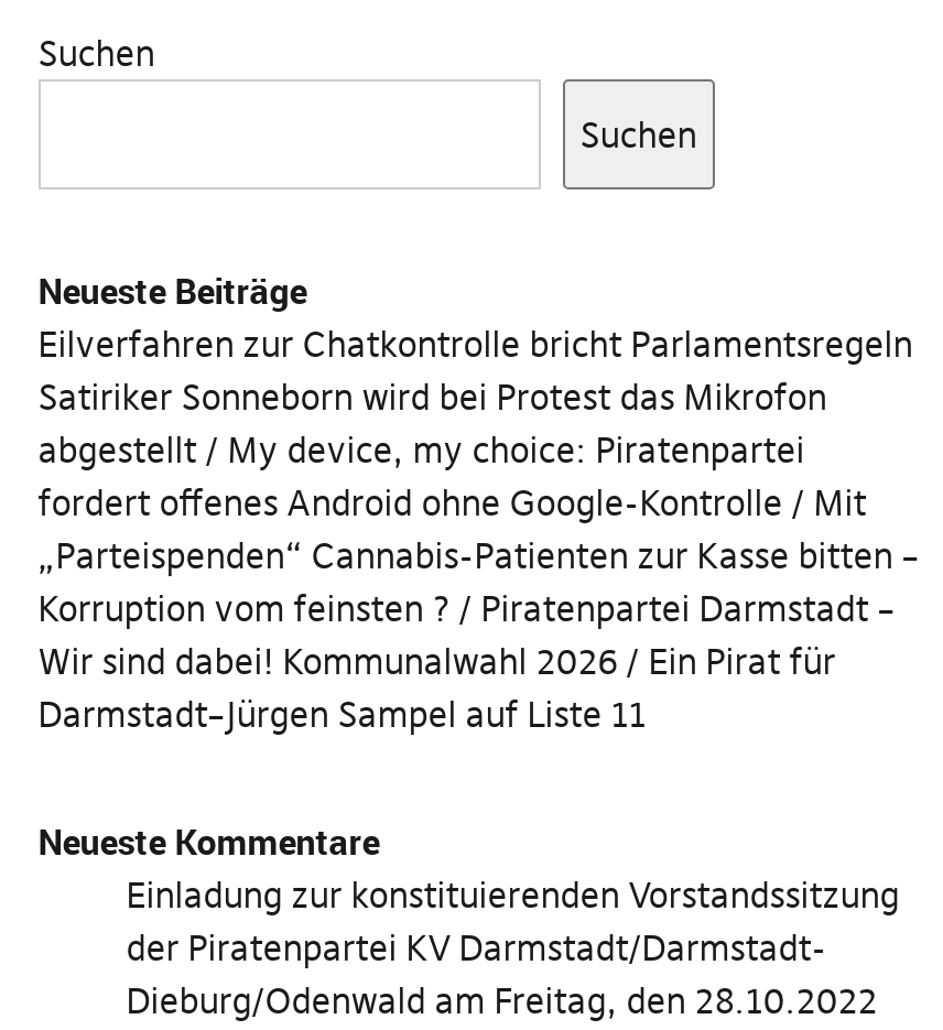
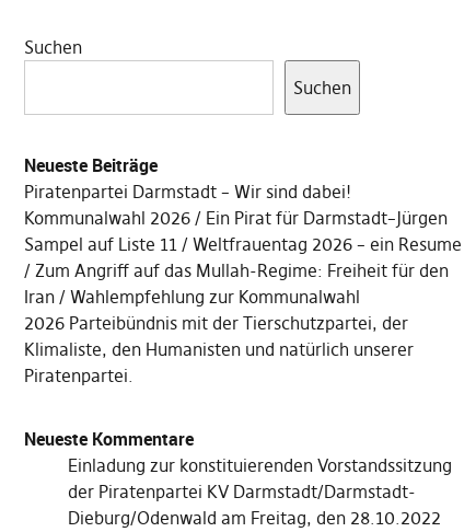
[38,323,919,737] Eilverfahren zur Chatkontrolle bricht Parlamentsregeln | Satiriker Sonneborn wird bei Protest das Mikrofon | abgestellt | My device, my choice: Piratenpartei | fordert offenes Android ohne Google-Kontrolle | Mit | „Parteispenden“ Cannabis-Patienten zur Kasse bitten – | Korruption vom feinsten ? | Piratenpartei Darmstadt – | Wir sind dabei! Kommunalwahl 2026 | Ein Pirat für | Darmstadt–Jürgen Sampel auf Liste 11 -> [24,181,462,387] Piratenpartei Darmstadt – Wir sind dabei! | Kommunalwahl 2026 | Ein Pirat für Darmstadt–Jürgen | Sampel auf Liste 11 | Weltfrauentag 2026 – ein Resume | Zum Angriff auf das Mullah-Regime: Freiheit für den | Iran | Wahlempfehlung zur Kommunalwahl | 2026 Parteibündnis mit der Tierschutzpartei, der | Klimaliste, den Humanisten und natürlich unserer | Piratenpartei.

